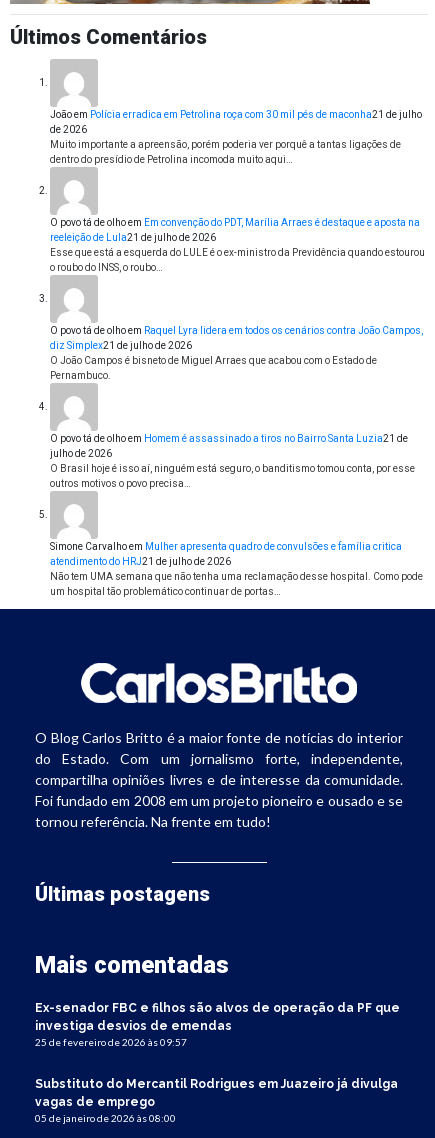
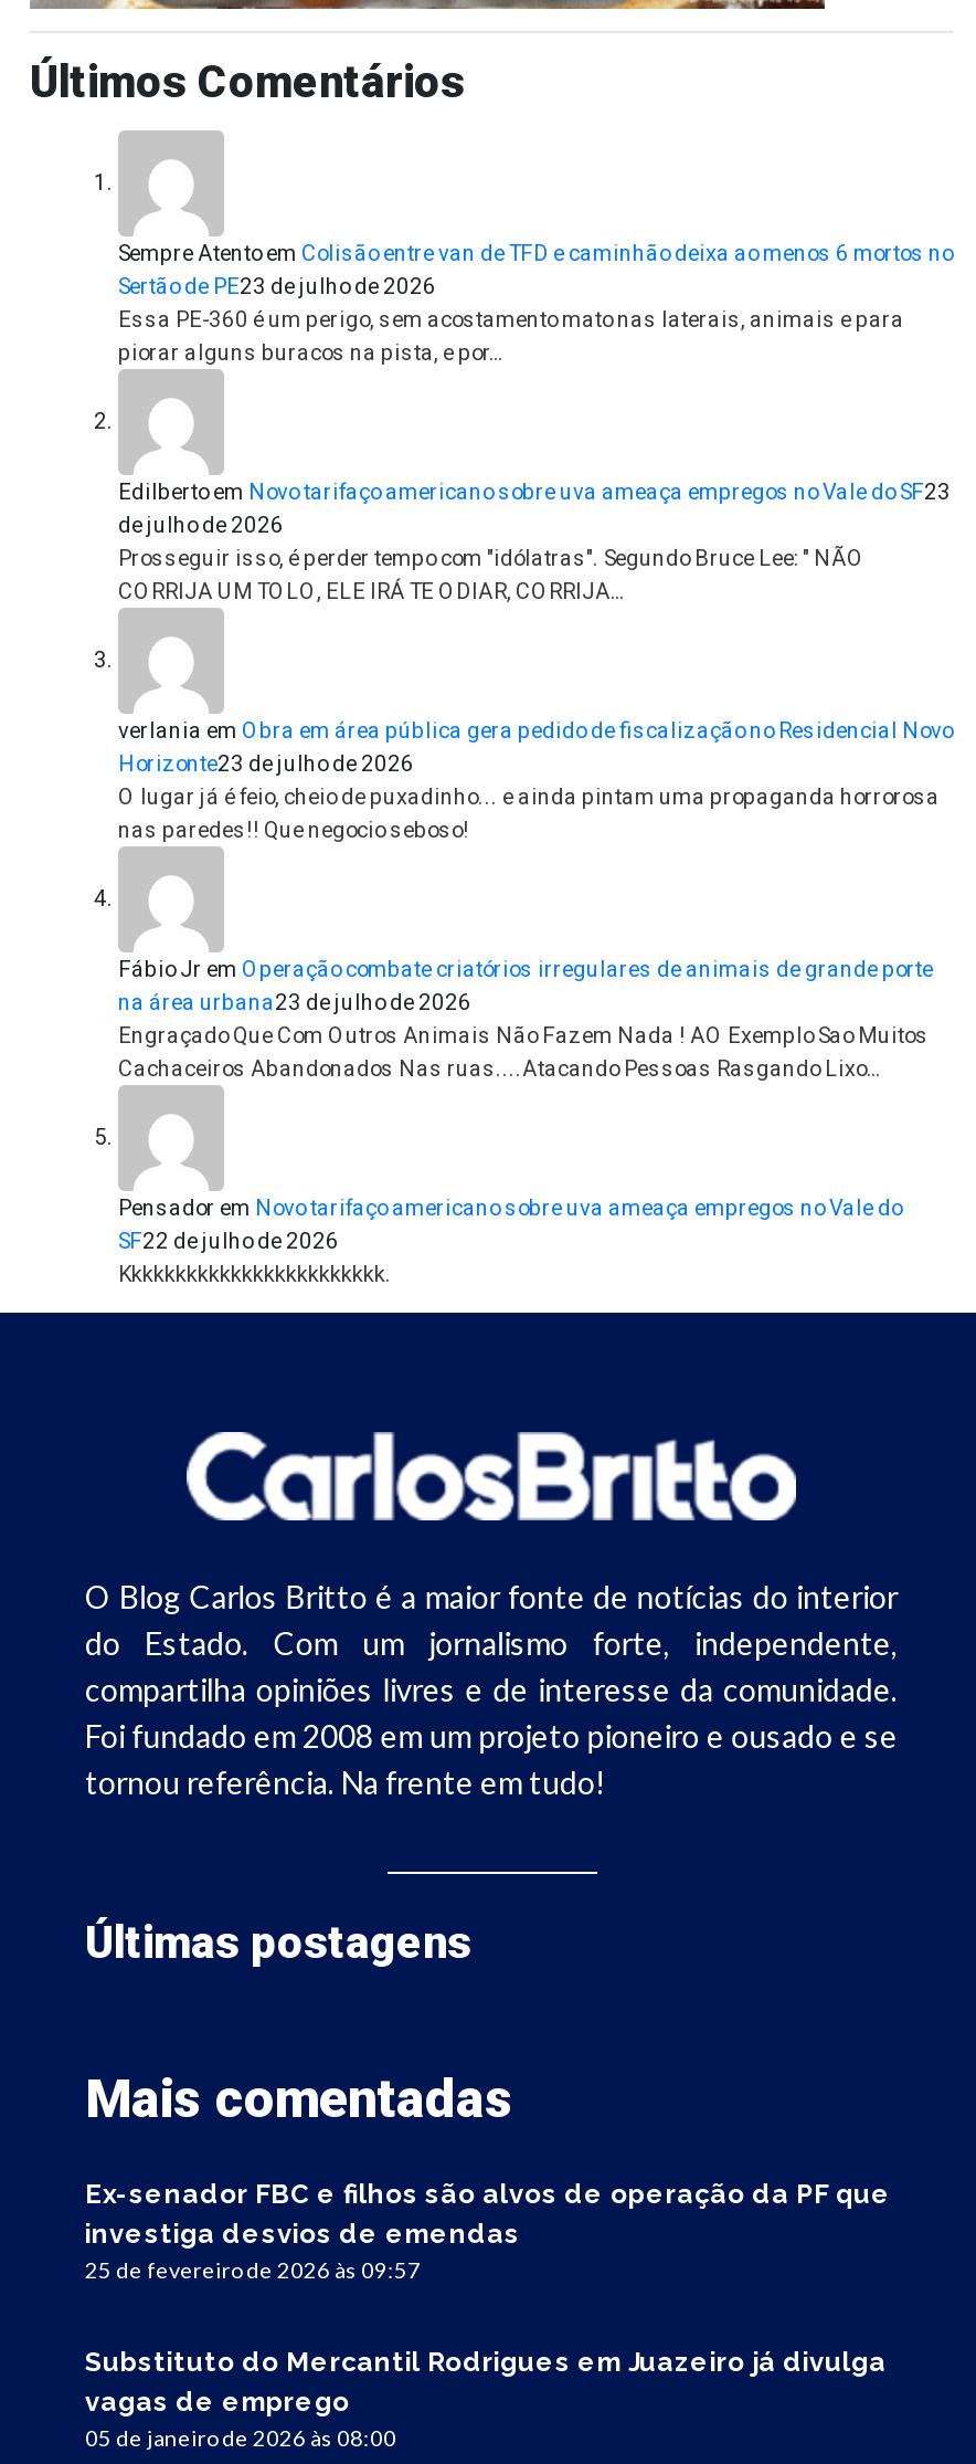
[50,109,422,165] João em Polícia erradica em Petrolina roça com 30 mil pés de maconha21 de julho | de 2026 | Muito importante a apreensão, porém poderia ver porquê a tantas ligações de | dentro do presídio de Petrolina incomoda muito aqui… -> [118,241,953,365] Sempre Atento em Colisão entre van de TFD e caminhão deixa ao menos 6 mortos no | Sertão de PE23 de julho de 2026 | Essa PE-360 é um perigo, sem acostamento mato nas laterais, animais e para | piorar alguns buracos na pista, e por…
[50,217,425,273] O povo tá de olho em Em convenção do PDT, Marília Arraes é destaque e aposta na | reeleição de Lula21 de julho de 2026 | Esse que está a esquerda do LULE é o ex-ministro da Previdência quando estourou | o roubo do INSS, o roubo… -> [118,480,951,604] Edilberto em Novo tarifaço americano sobre uva ameaça empregos no Vale do SF23 | de julho de 2026 | Prosseguir isso, é perder tempo com "idólatras". Segundo Bruce Lee: " NÃO | CORRIJA UM TOLO, ELE IRÁ TE ODIAR, CORRIJA…
[50,325,423,381] O povo tá de olho em Raquel Lyra lidera em todos os cenários contra João Campos, | diz Simplex21 de julho de 2026 | O João Campos é bisneto de Miguel Arraes que acabou com o Estado de | Pernambuco. -> [118,719,953,842] verlania em Obra em área pública gera pedido de fiscalização no Residencial Novo | Horizonte23 de julho de 2026 | O lugar já é feio, cheio de puxadinho... e ainda pintam uma propaganda horrorosa | nas paredes!! Que negocio seboso!
[50,433,415,489] O povo tá de olho em Homem é assassinado a tiros no Bairro Santa Luzia21 de | julho de 2026 | O Brasil hoje é isso aí, ninguém está seguro, o banditismo tomou conta, por esse | outros motivos o povo precisa… -> [118,957,933,1081] Fábio Jr em Operação combate criatórios irregulares de animais de grande porte | na área urbana 23 de julho de 2026 | Engraçado Que Com Outros Animais Não Fazem Nada ! AO Exemplo Sao Muitos | Cachaceiros Abandonados Nas ruas....Atacando Pessoas Rasgando Lixo…
[50,541,423,597] Simone Carvalho em Mulher apresenta quadro de convulsões e família critica | atendimento do HRJ21 de julho de 2026 | Não tem UMA semana que não tenha uma reclamação desse hospital. Como pode | um hospital tão problemático continuar de portas… -> [118,1196,902,1287] Pensador em Novo tarifaço americano sobre uva ameaça empregos no Vale do | SF22 de julho de 2026 | Kkkkkkkkkkkkkkkkkkkkkkkk.

